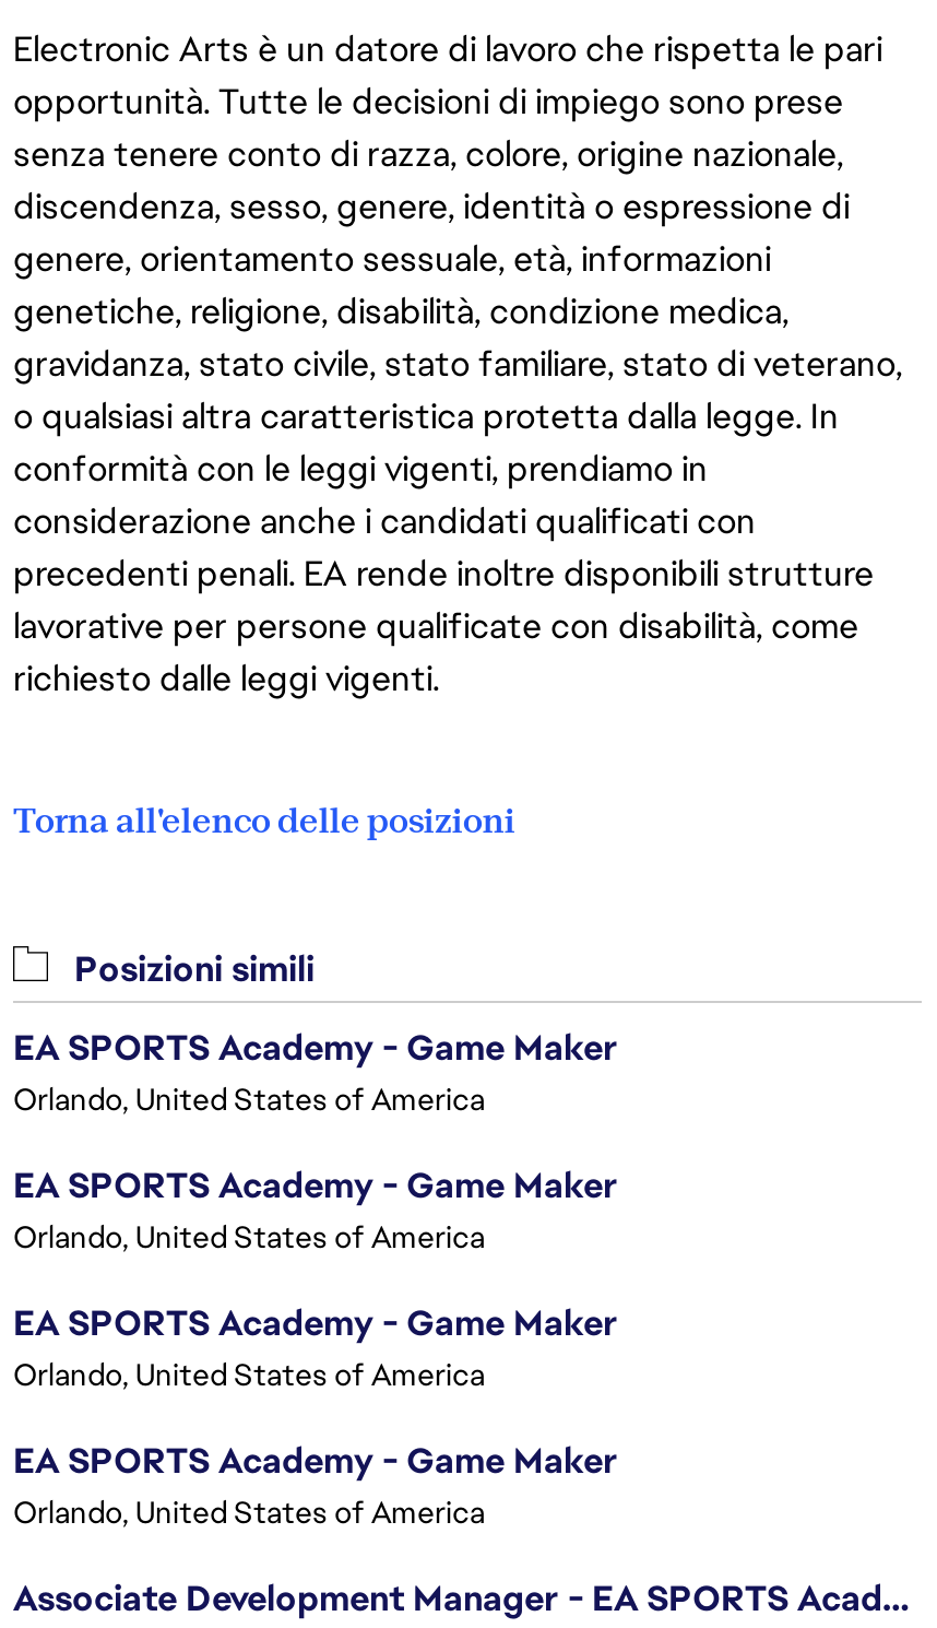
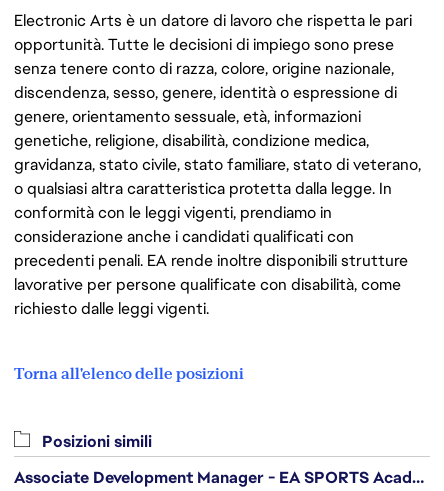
[13,1025,618,1532] EA SPORTS Academy - Game Maker | Orlando, United States of America | EA SPORTS Academy - Game Maker | Orlando, United States of America | EA SPORTS Academy - Game Maker | Orlando, United States of America | EA SPORTS Academy - Game Maker | Orlando, United States of America -> none

